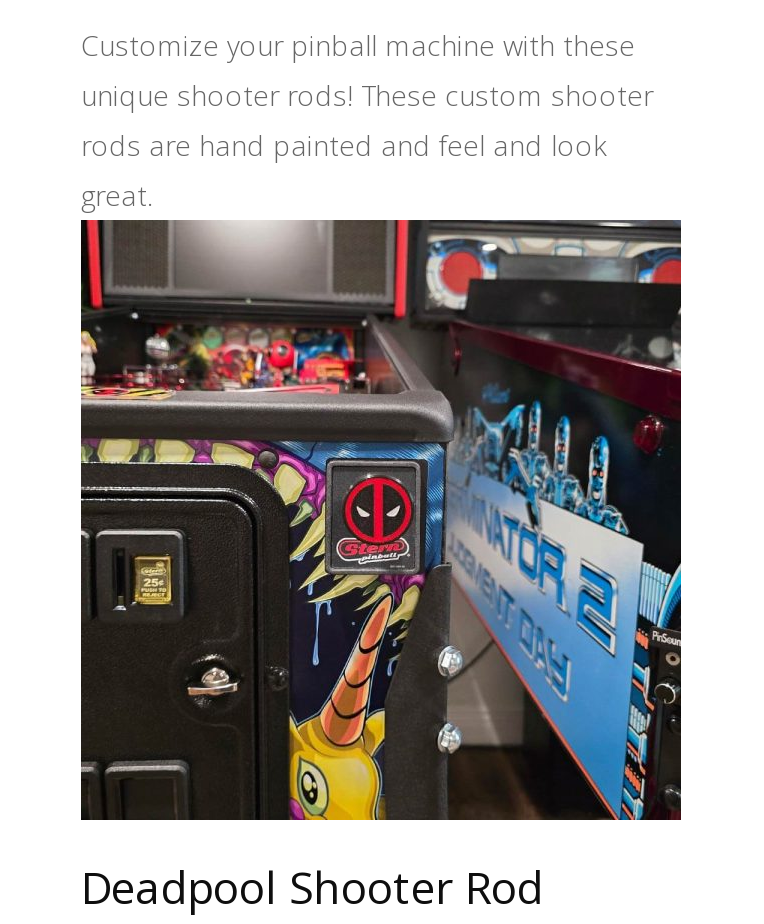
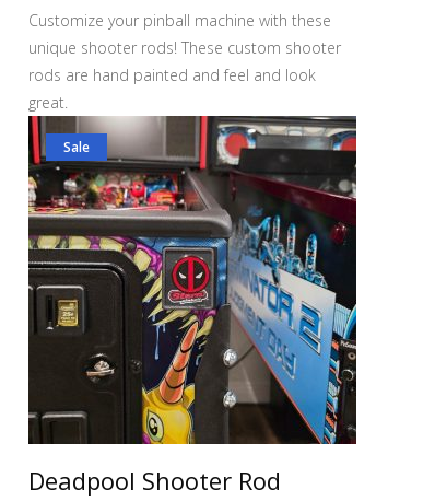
none -> [63,138,90,156] Sale

